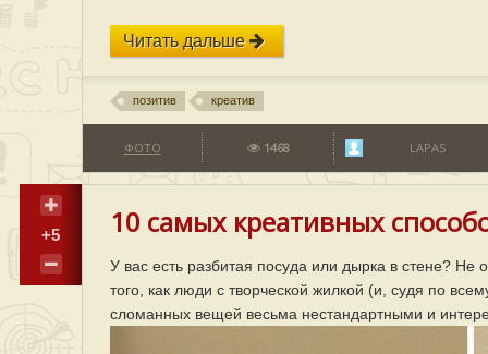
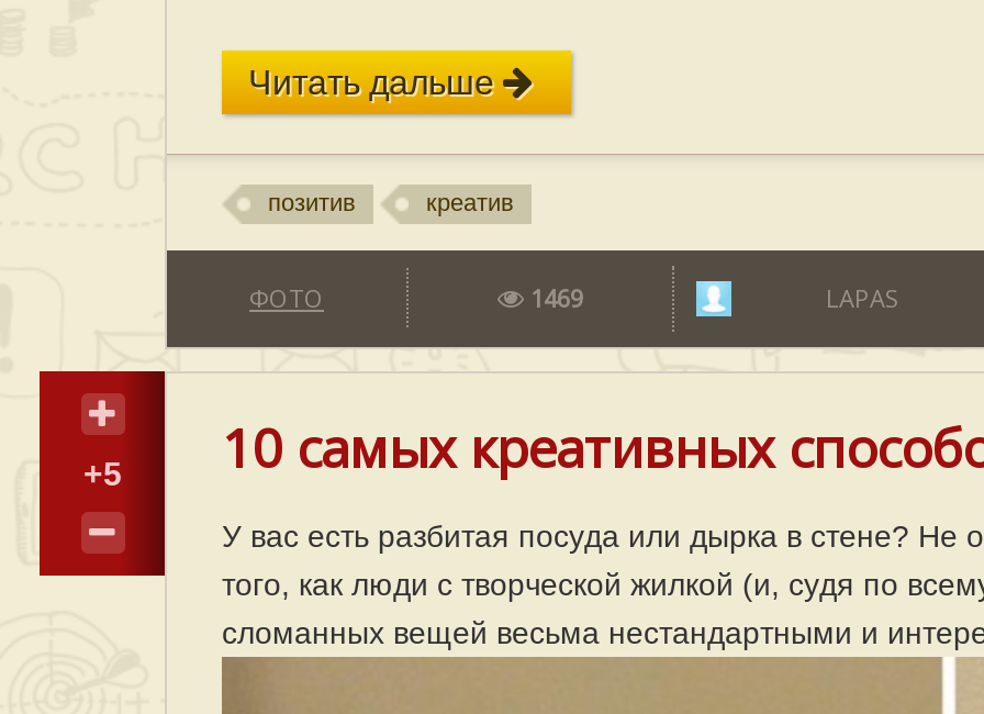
[260,139,289,156] 1468 -> [524,281,583,314] 1469

